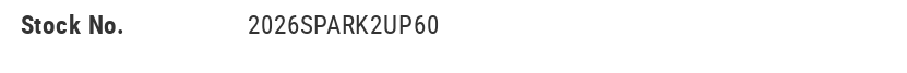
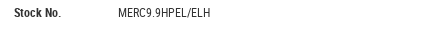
[248,10,440,41] 2026SPARK2UP60 -> [118,6,210,20] MERC9.9HPEL/ELH

